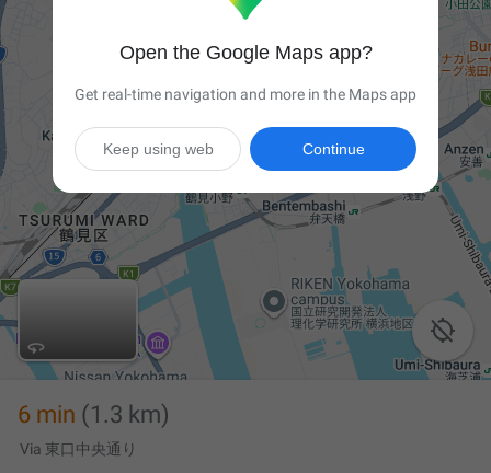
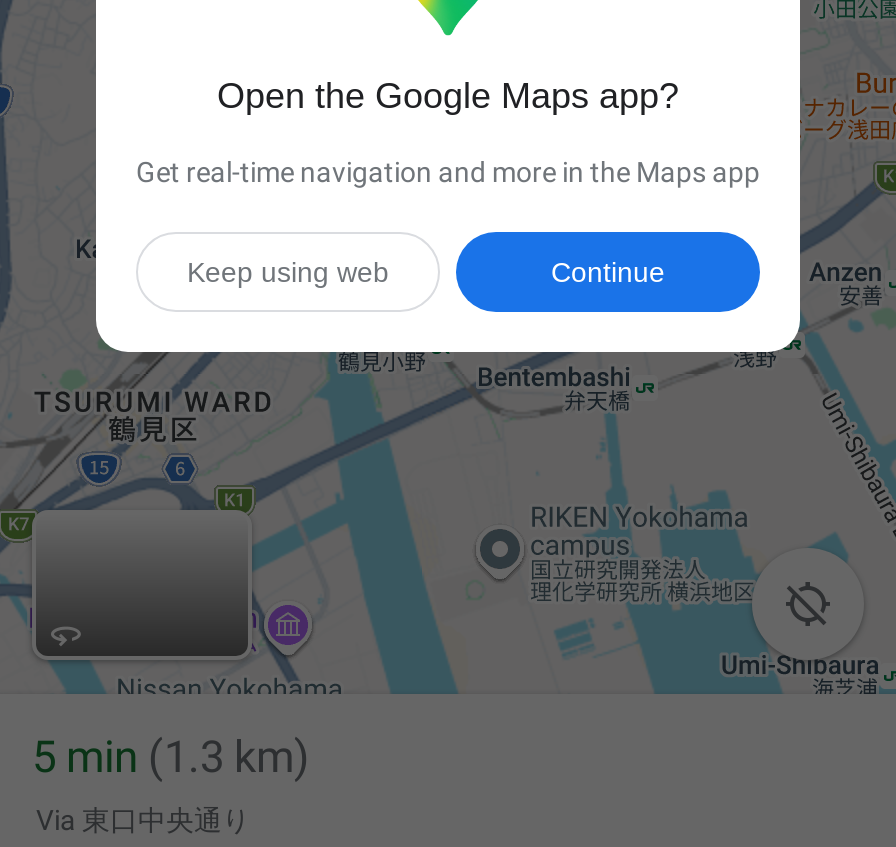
[18,401,170,428] 6 min (1.3 km) -> [32,732,310,782] 5 min (1.3 km)

